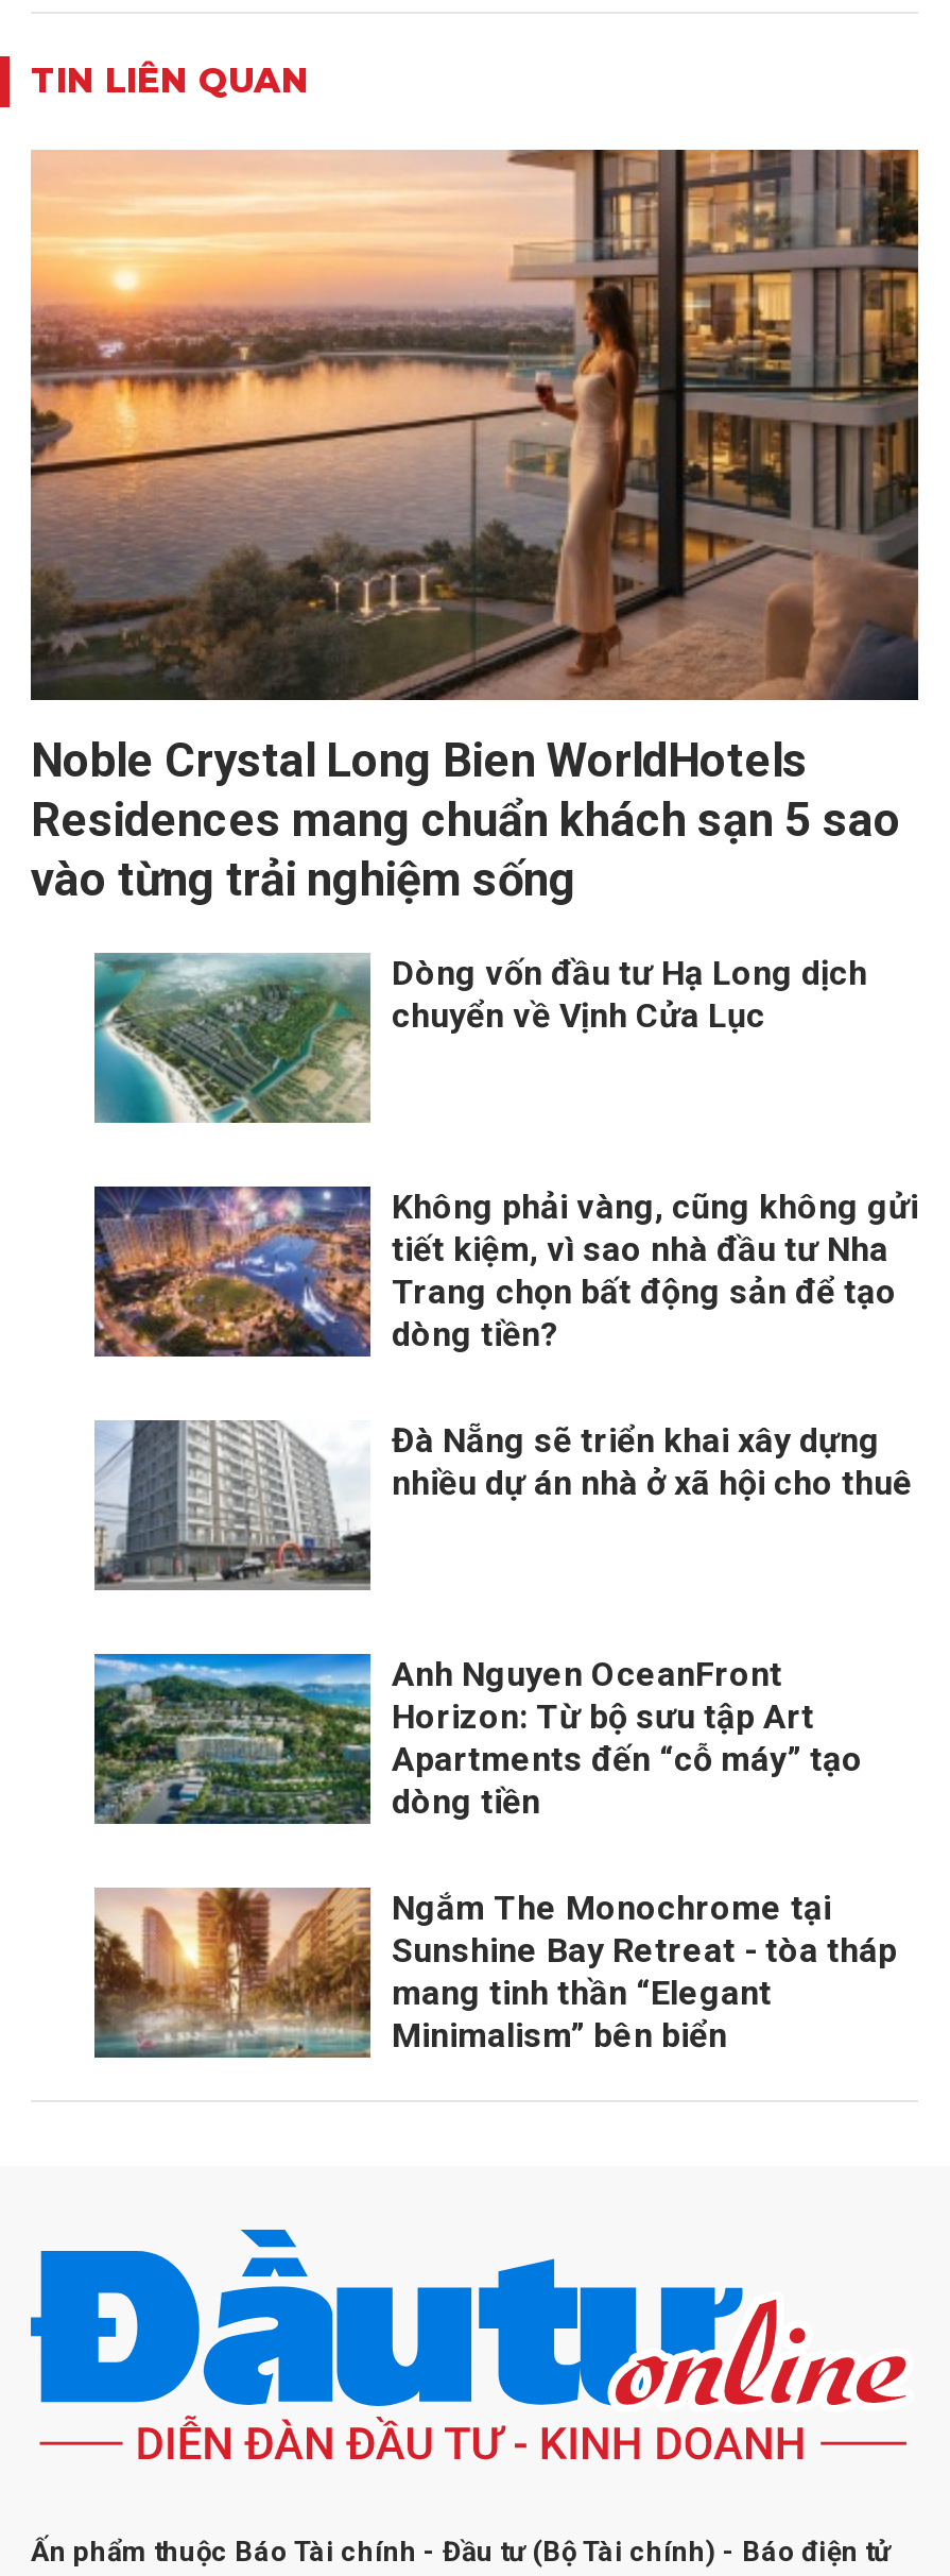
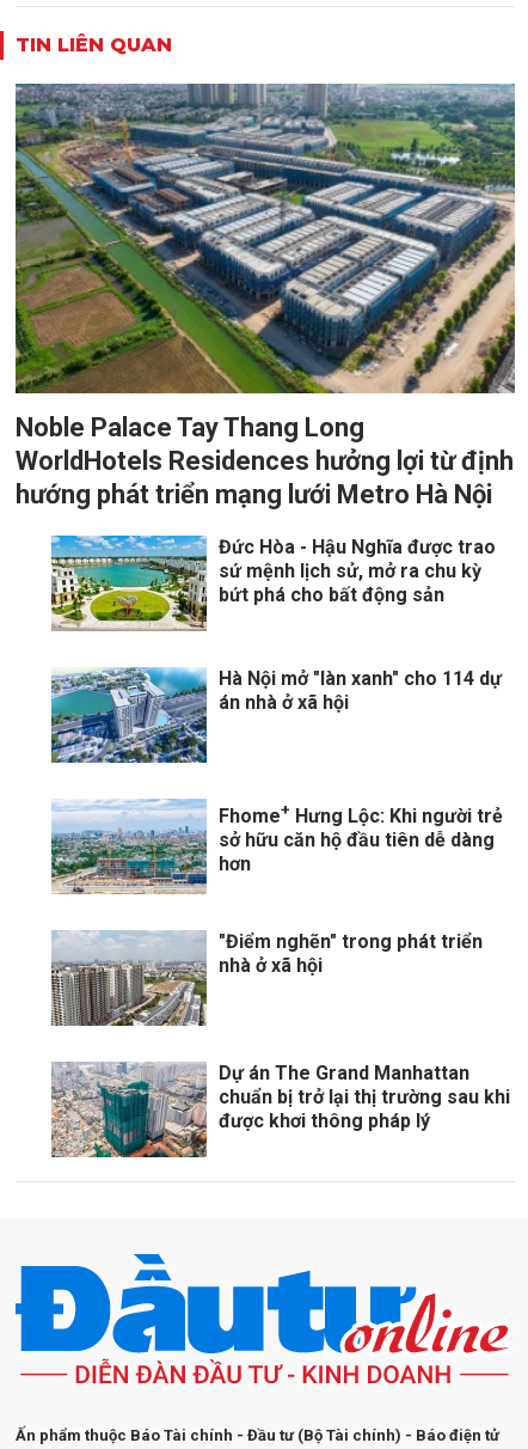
[29,148,920,906] [image] | Noble Crystal Long Bien WorldHotels | Residences mang chuẩn khách sạn 5 sao | vào từng trải nghiệm sống -> [14,82,516,509] [image] | Noble Palace Tay Thang Long | WorldHotels Residences hưởng lợi từ định | hướng phát triển mạng lưới Metro Hà Nội
[92,953,867,1125] [image] | Dòng vốn đầu tư Hạ Long dịch | chuyển về Vịnh Cửa Lục -> [50,534,496,631] [image] | Đức Hòa - Hậu Nghĩa được trao | sứ mệnh lịch sử, mở ra chu kỳ | bứt phá cho bất động sản
[92,1184,918,1359] [image] | Không phải vàng, cũng không gửi | tiết kiệm, vì sao nhà đầu tư Nha | Trang chọn bất động sản để tạo | dòng tiền? -> [50,667,502,764] [image] | Hà Nội mở "làn xanh" cho 114 dự | án nhà ở xã hội
[94,1418,914,1590] [image] | Đà Nẵng sẽ triển khai xây dựng | nhiều dự án nhà ở xã hội cho thuê -> [51,799,503,894] [image] | Fhome+ Hưng Lộc: Khi người trẻ | sở hữu căn hộ đầu tiên dễ dàng | hơn
[94,1652,863,1826] [image] | Anh Nguyen OceanFront | Horizon: Từ bộ sưu tập Art | Apartments đến “cỗ máy” tạo | dòng tiền -> [51,930,483,1027] [image] | "Điểm nghẽn" trong phát triển | nhà ở xã hội
[94,1886,897,2060] [image] | Ngắm The Monochrome tại | Sunshine Bay Retreat - tòa tháp | mang tinh thần “Elegant | Minimalism” bên biển -> [51,1062,510,1158] [image] | Dự án The Grand Manhattan | chuẩn bị trở lại thị trường sau khi | được khơi thông pháp lý

